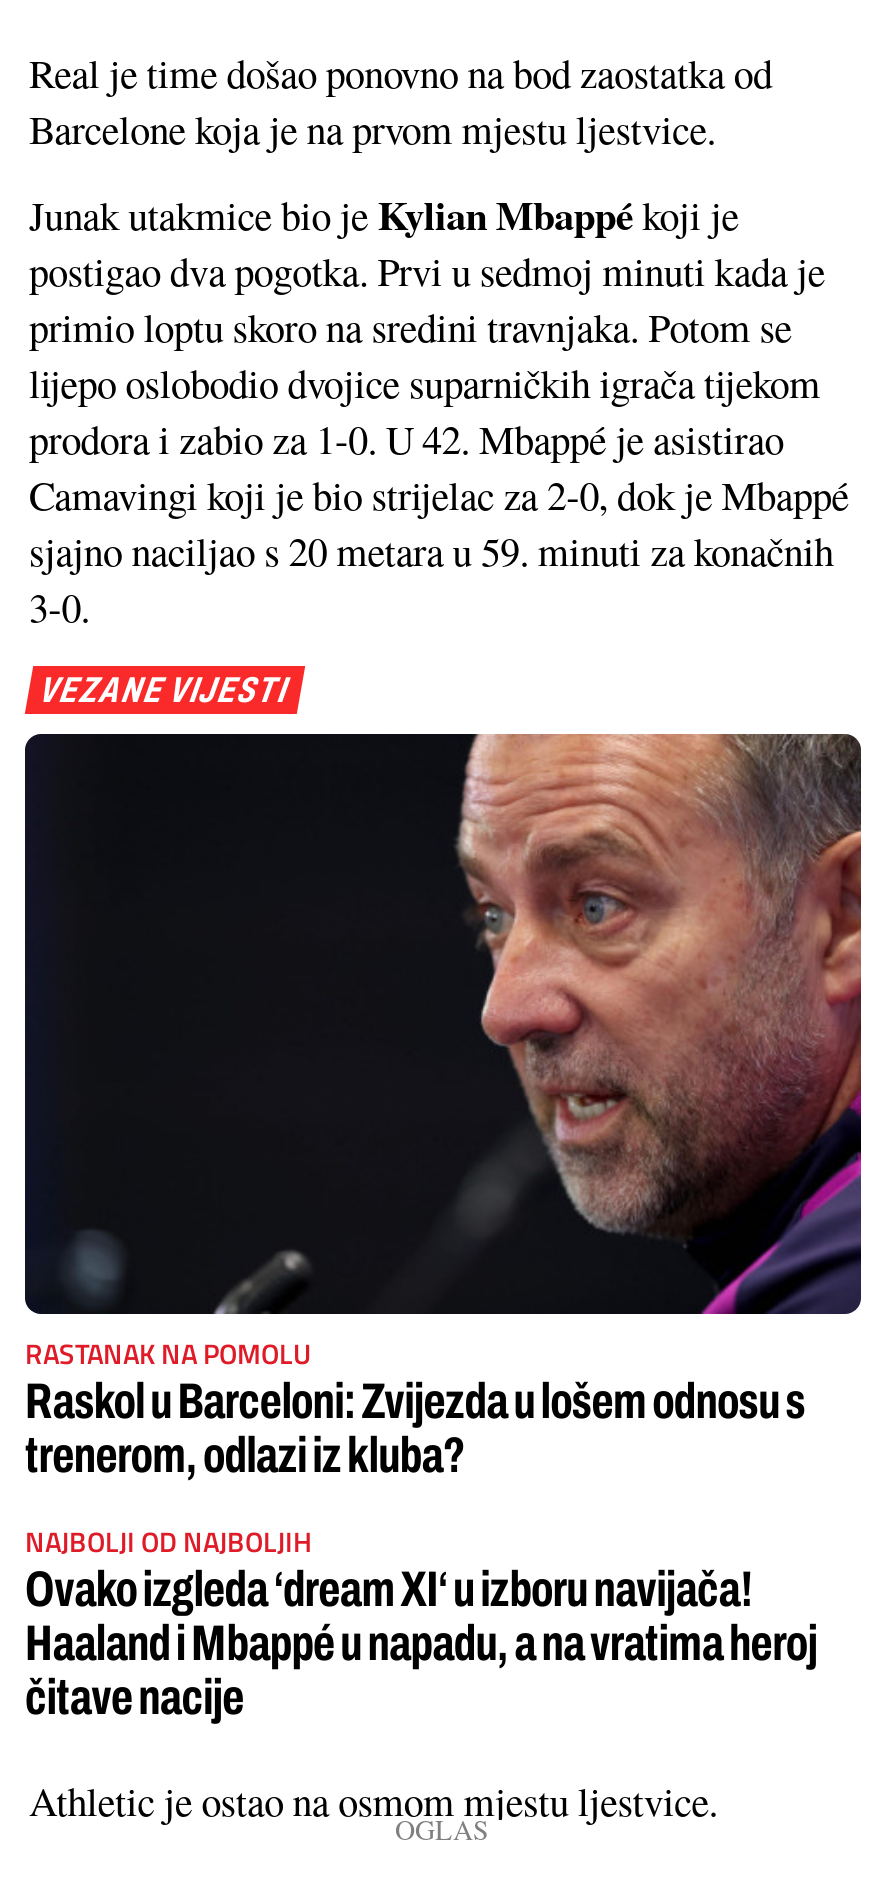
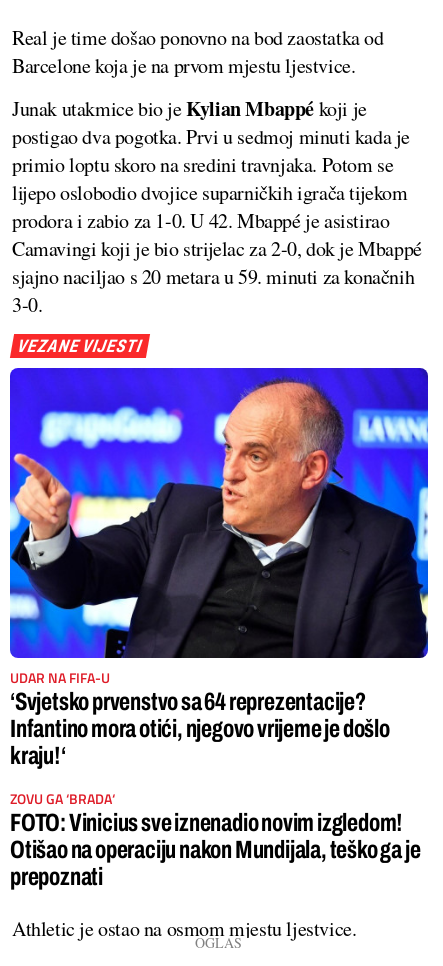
[23,732,863,1482] [image] | RASTANAK NA POMOLU | Raskol u Barceloni: Zvijezda u lošem odnosu s | trenerom, odlazi iz kluba? -> [9,367,429,769] [image] | UDAR NA FIFA-U | ‘Svjetsko prvenstvo sa 64 reprezentacije? | Infantino mora otići, njegovo vrijeme je došlo | kraju!‘
[25,1520,817,1724] NAJBOLJI OD NAJBOLJIH | Ovako izgleda ‘dream XI‘ u izboru navijača! | Haaland i Mbappé u napadu, a na vratima heroj | čitave nacije -> [10,788,420,890] ZOVU GA ‘BRADA‘ | FOTO: Vinicius sve iznenadio novim izgledom! | Otišao na operaciju nakon Mundijala, teško ga je | prepoznati

